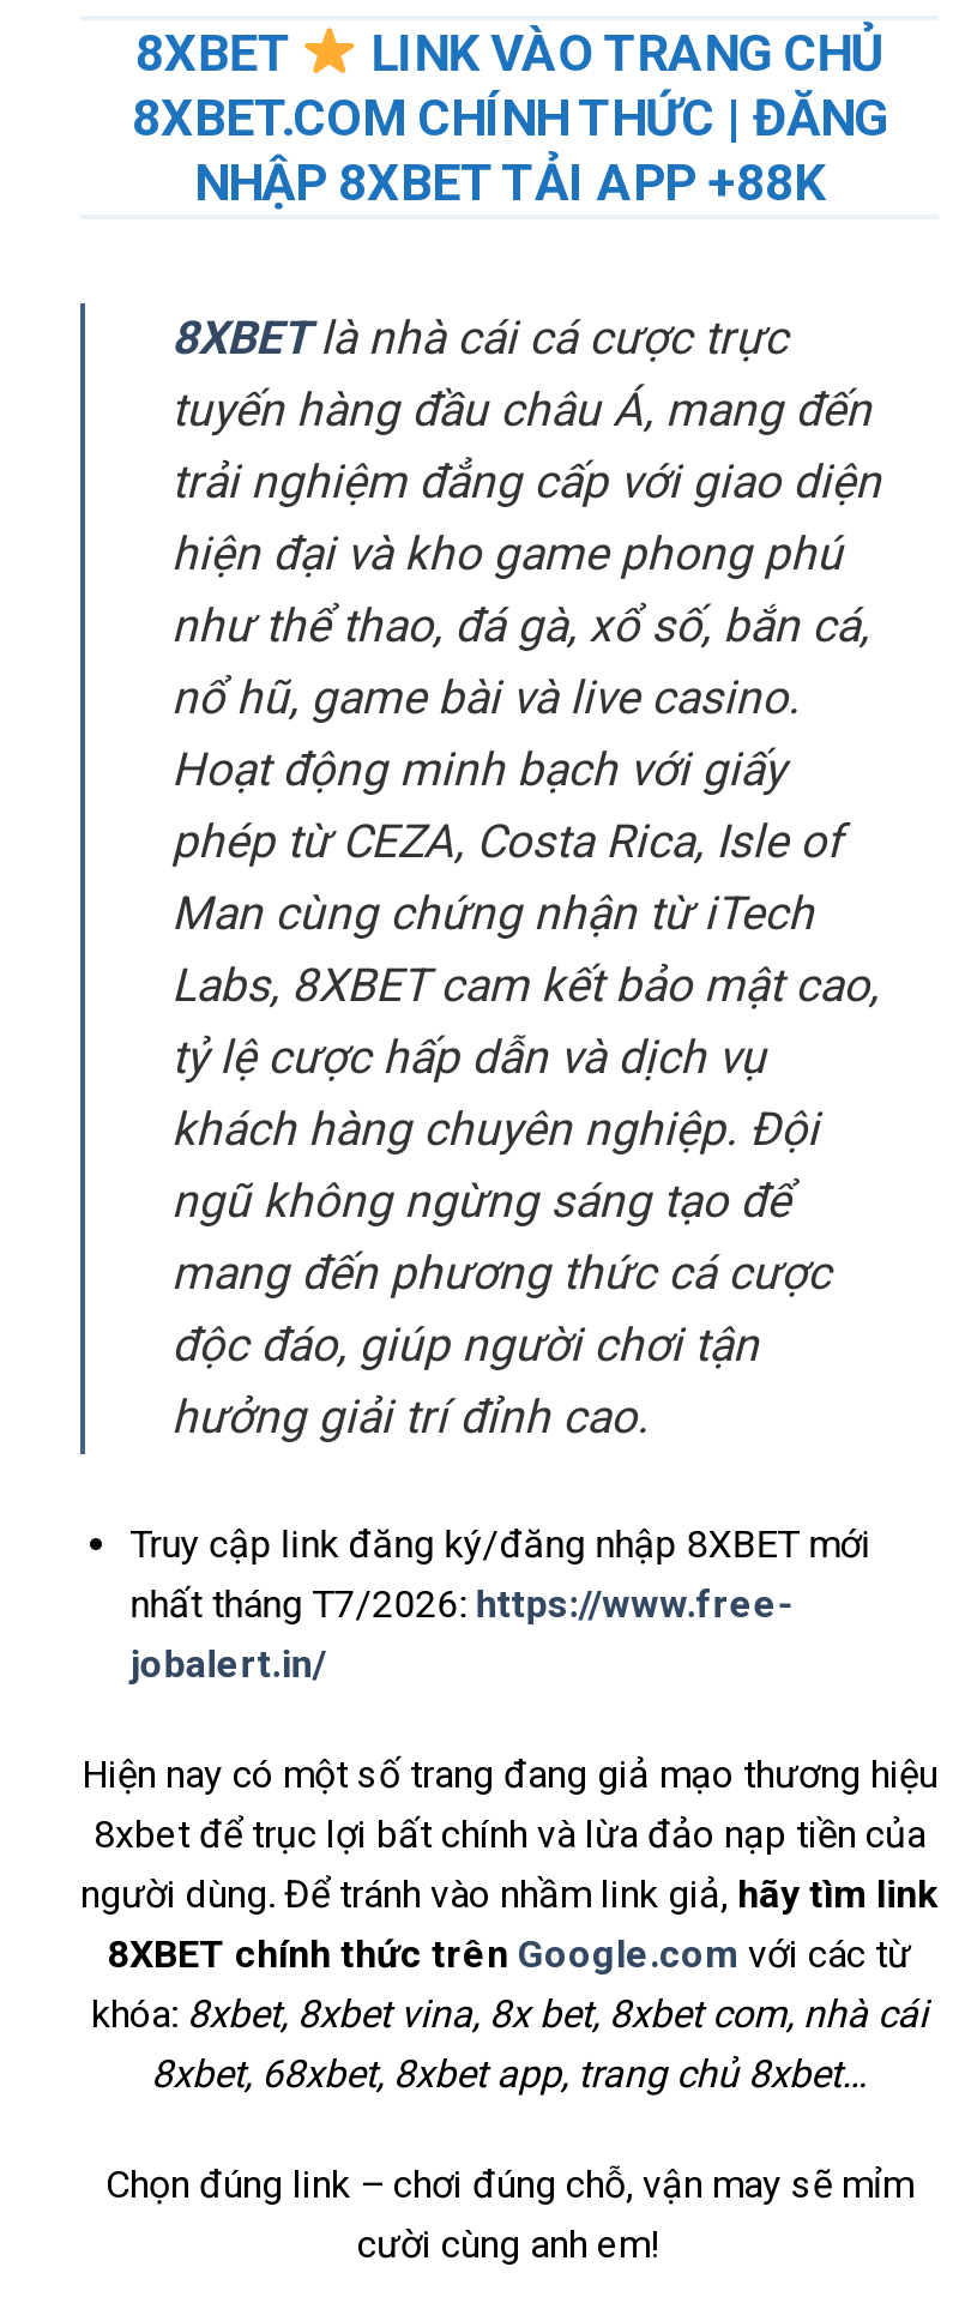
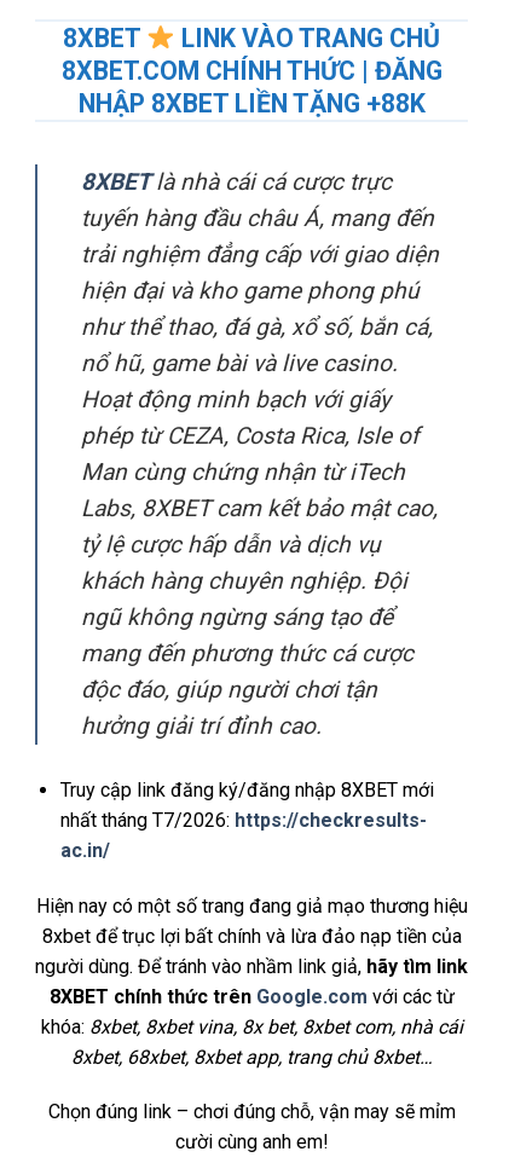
[194,152,825,211] NHẬP 8XBET TẢI APP +88K -> [78,88,425,118] NHẬP 8XBET LIỀN TẶNG +88K
[130,1581,792,1686] nhất tháng T7/2026: https://www.free- | jobalert.in/ -> [60,809,427,862] nhất tháng T7/2026: https://checkresults- | ac.in/

